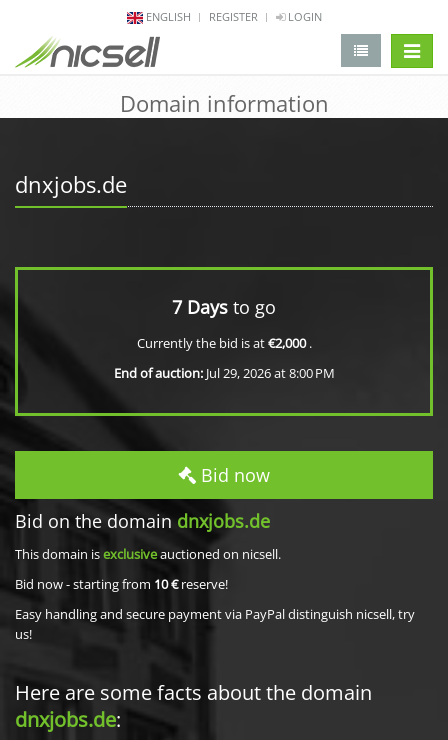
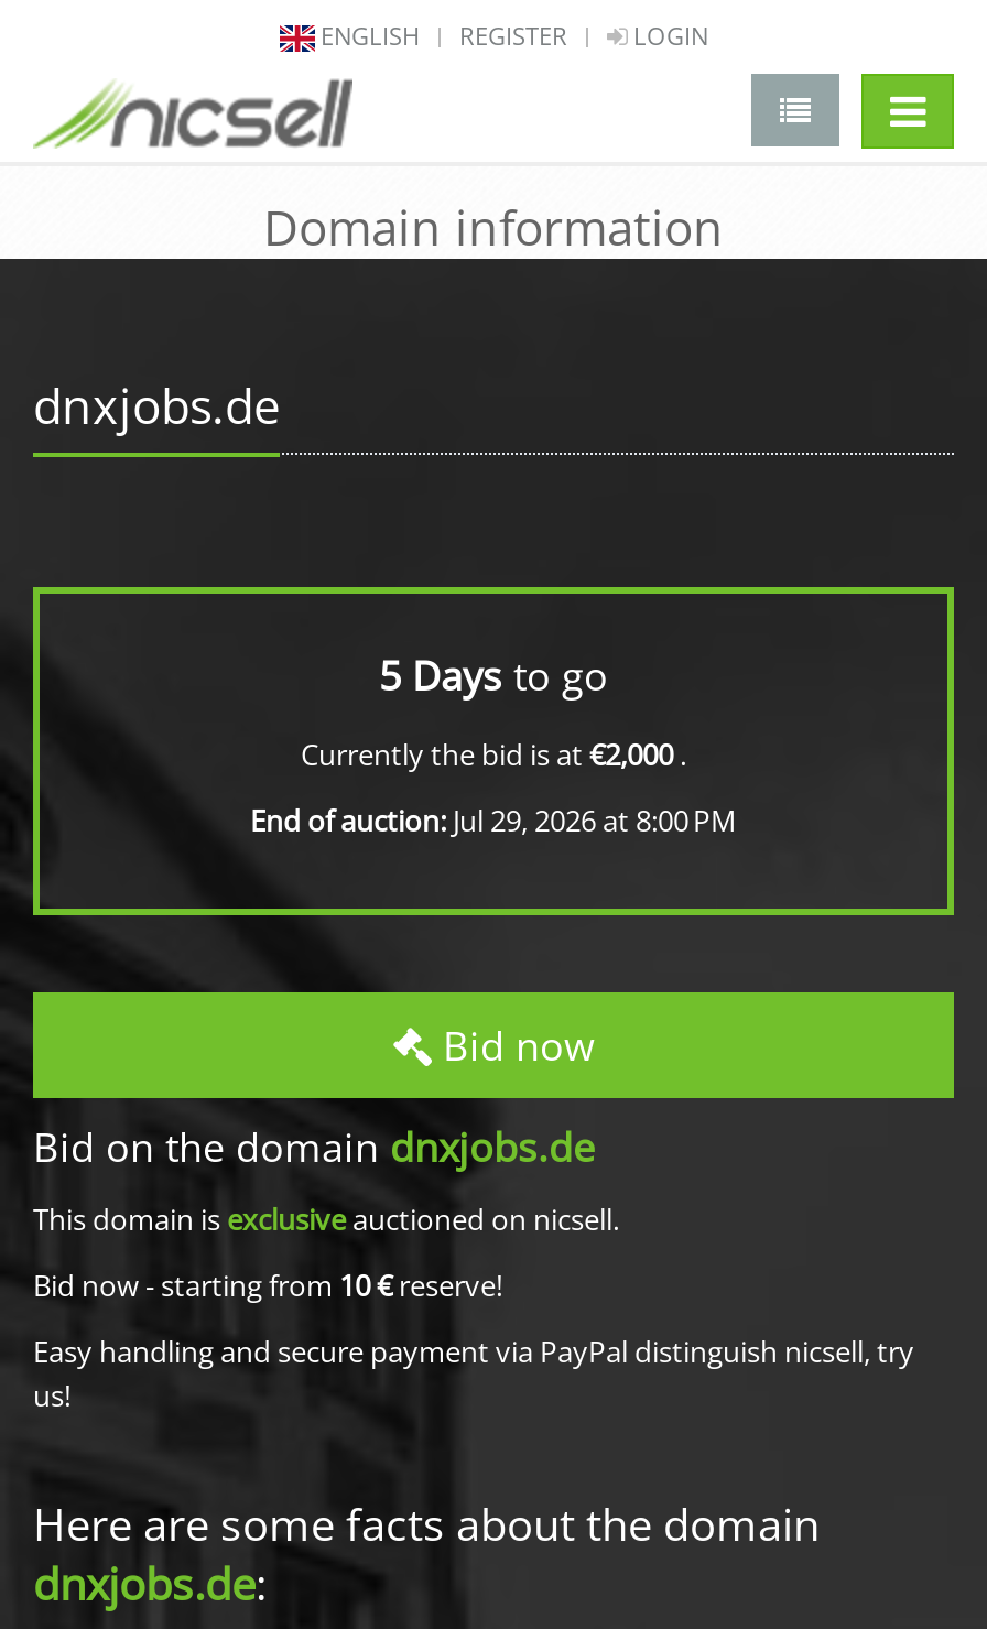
[172,295,276,319] 7 Days to go -> [379,649,608,702] 5 Days to go

